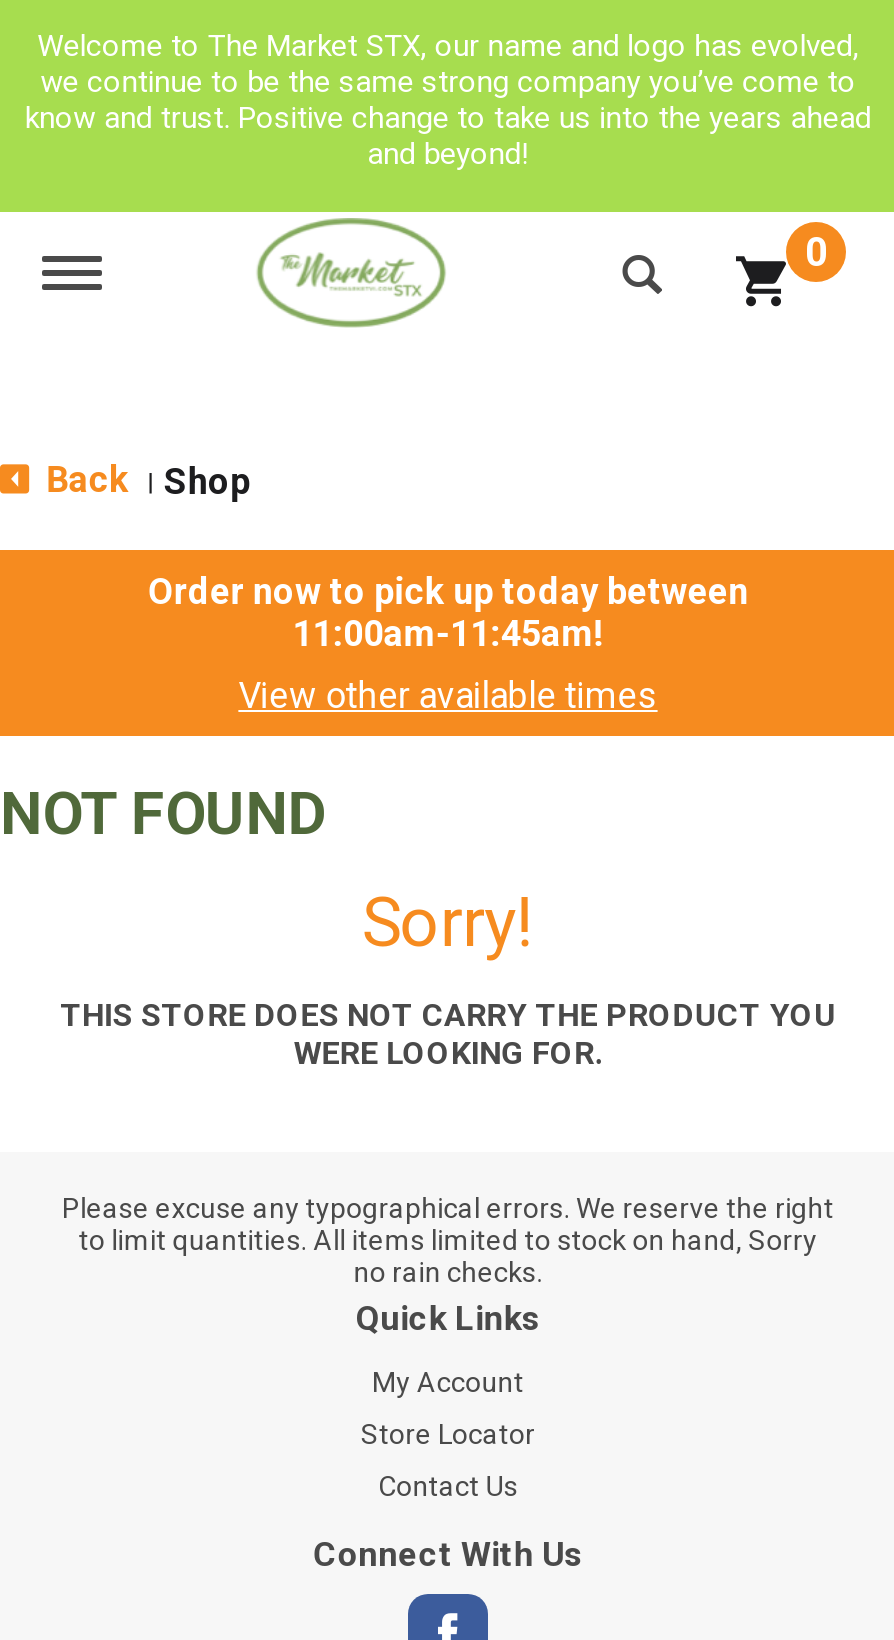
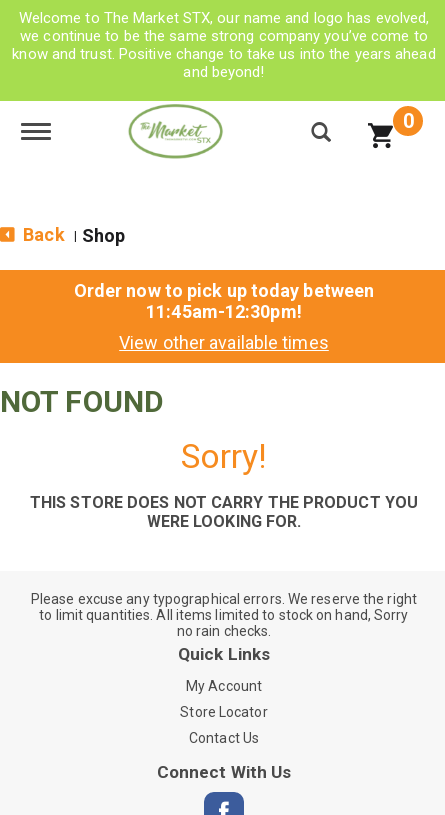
[292,612,604,654] 11:00am-11:45am! -> [146,301,302,322] 11:45am-12:30pm!

